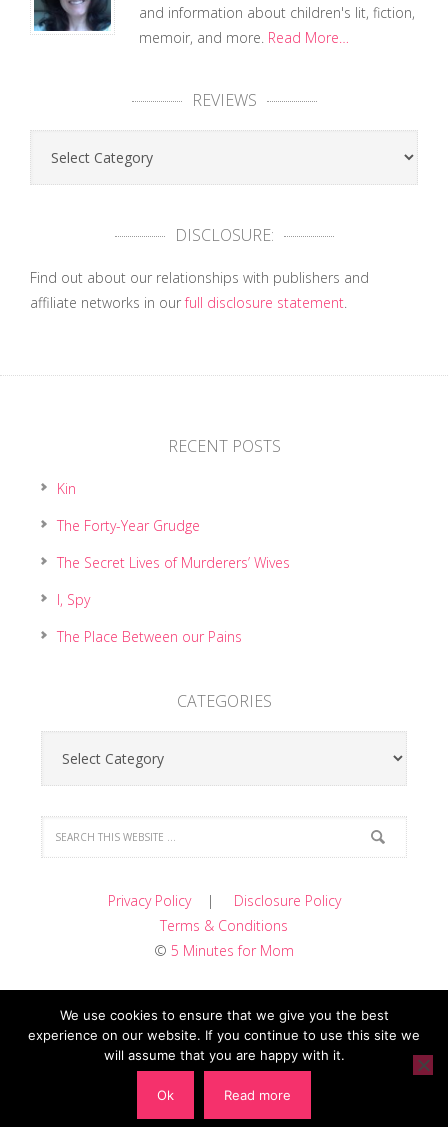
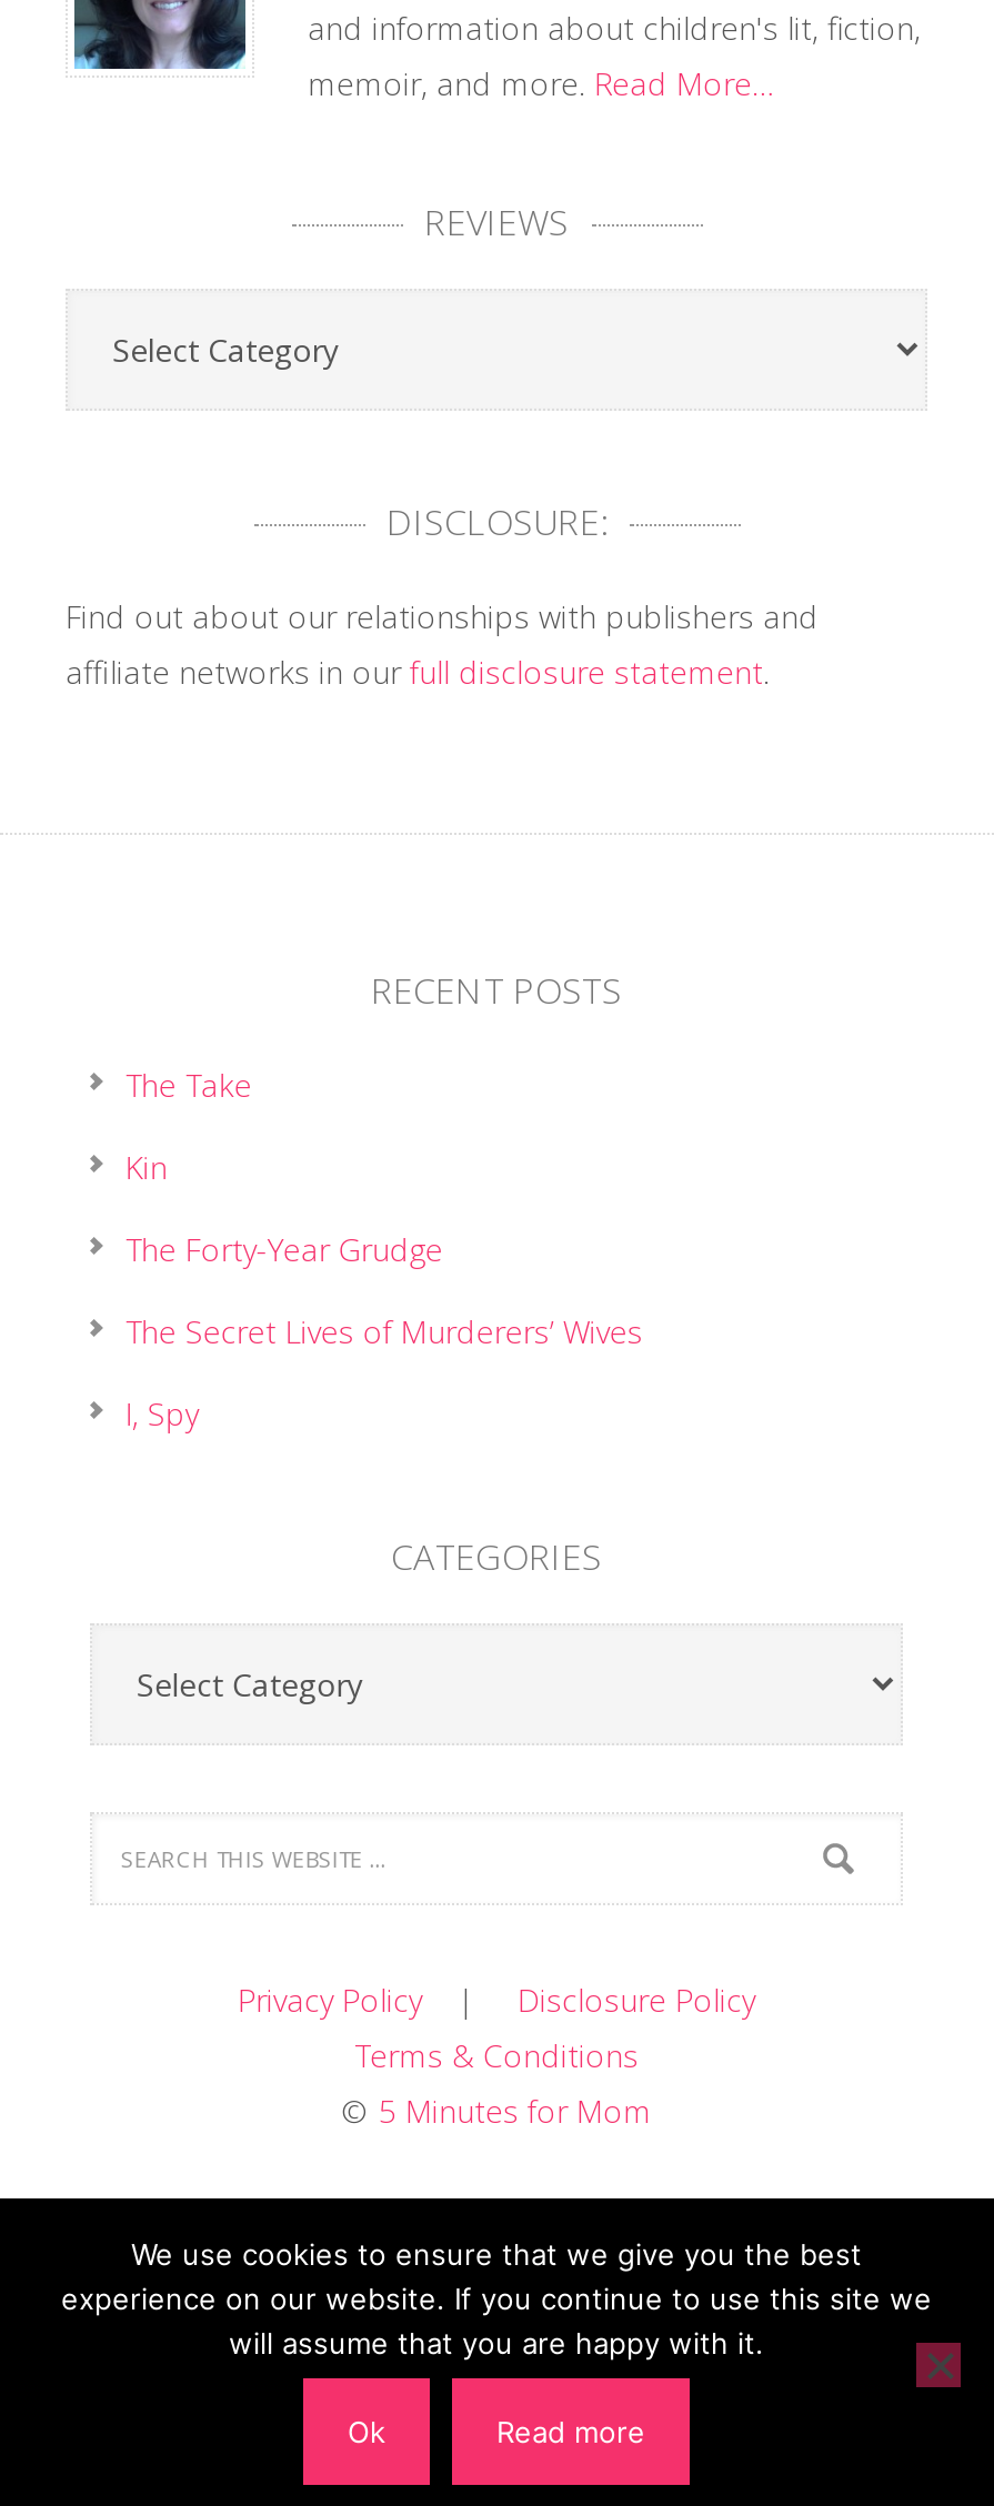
none -> [125,1064,252,1106] The Take
moved [57,479,290,609] -> [125,1146,643,1435]: Kin | The Forty-Year Grudge | The Secret Lives of Murderers’ Wives | I, Spy
[57,627,242,646] The Place Between our Pains -> none

